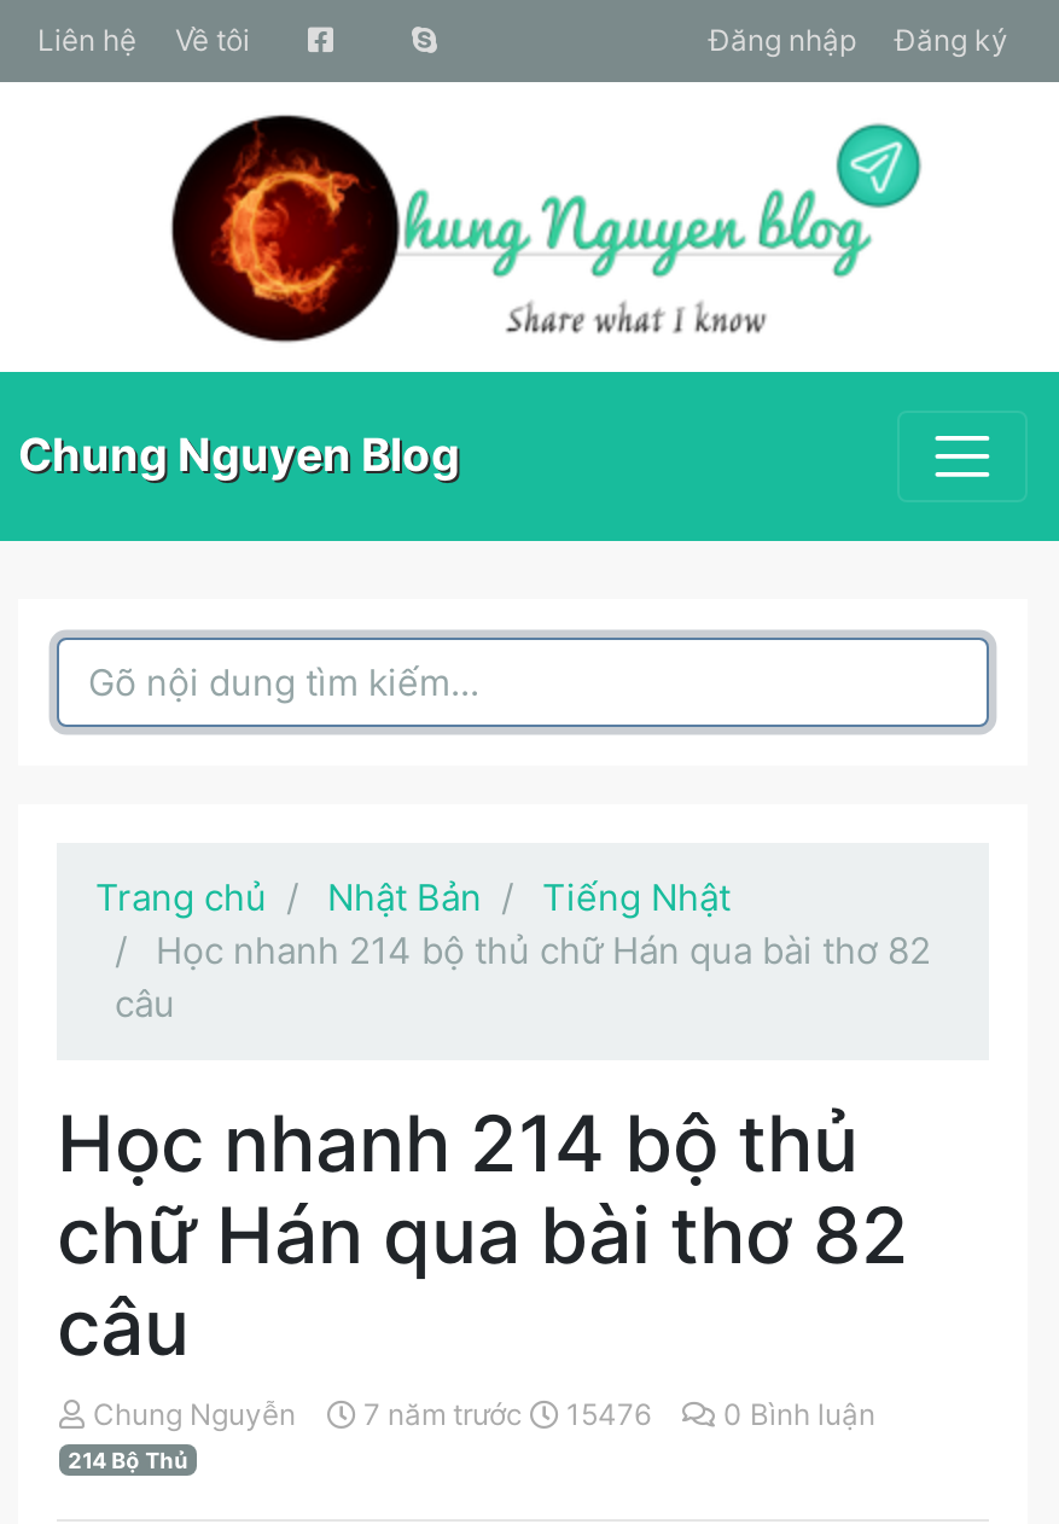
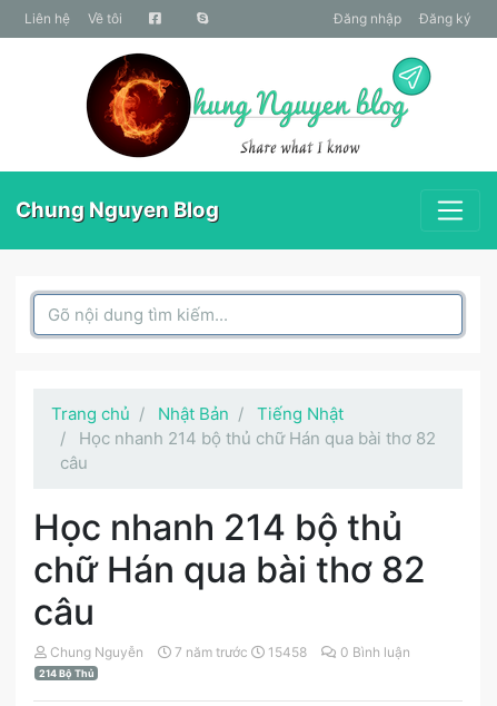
[93,1396,883,1432] Chung Nguyễn 7 năm trước 15476 0 Bình luận -> [50,644,414,660] Chung Nguyễn 7 năm trước 15458 0 Bình luận

